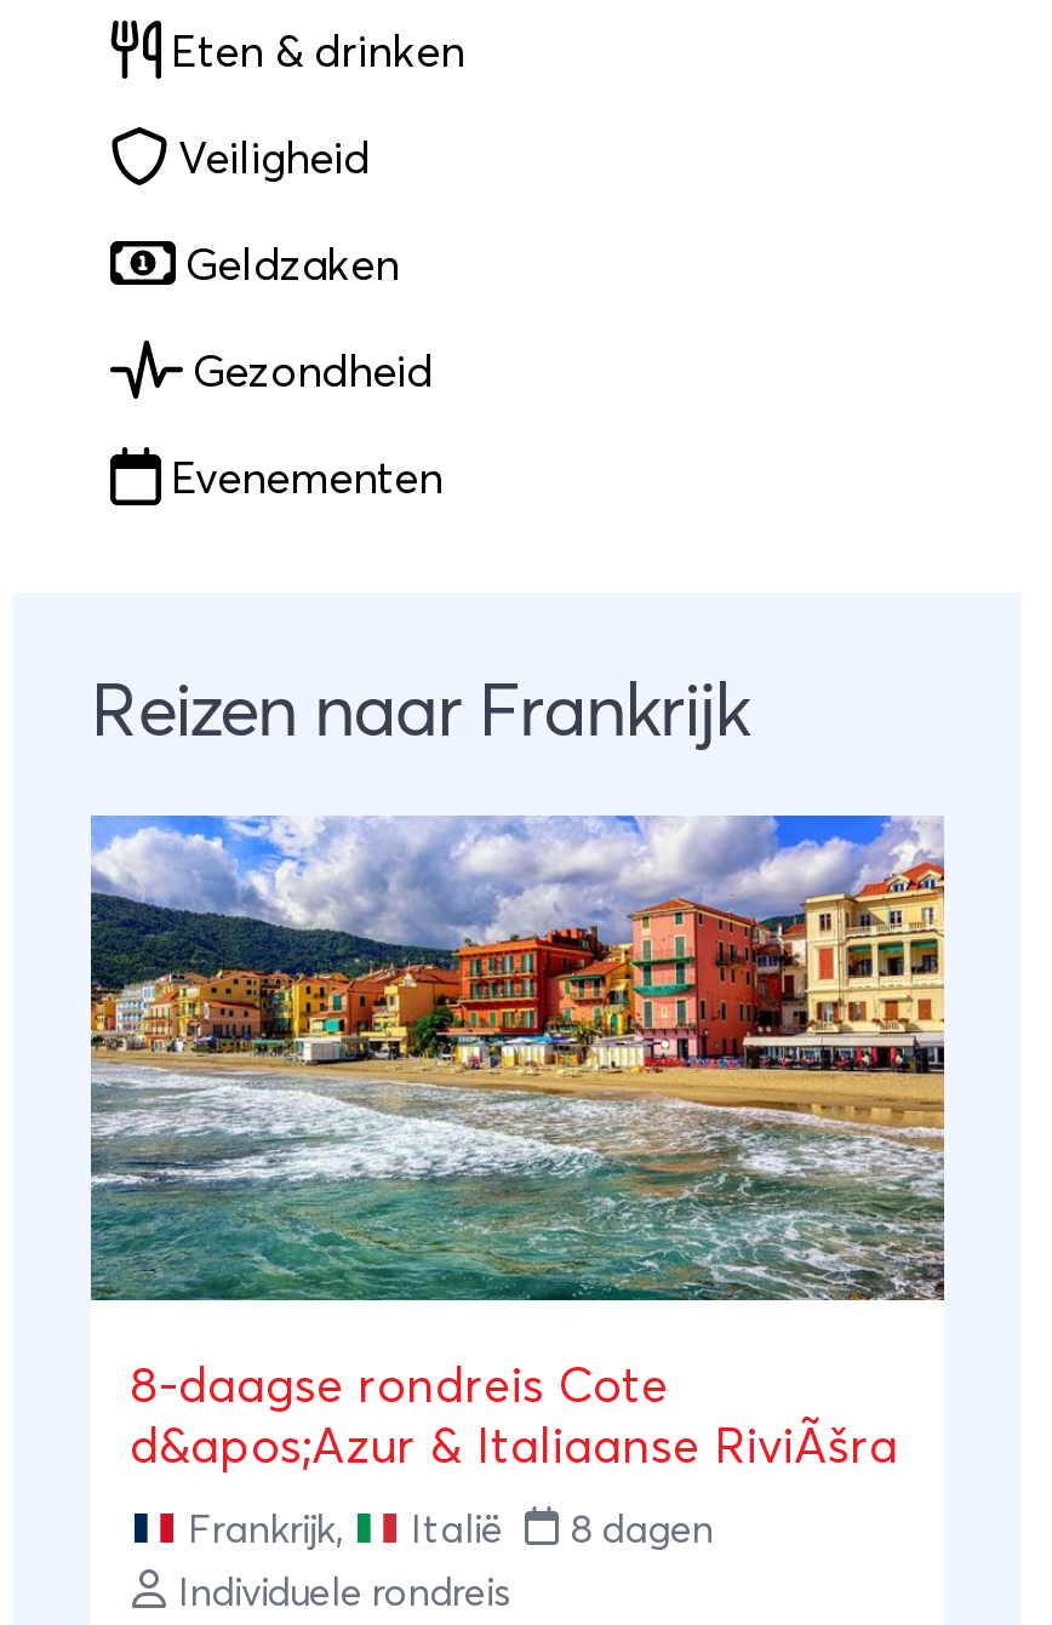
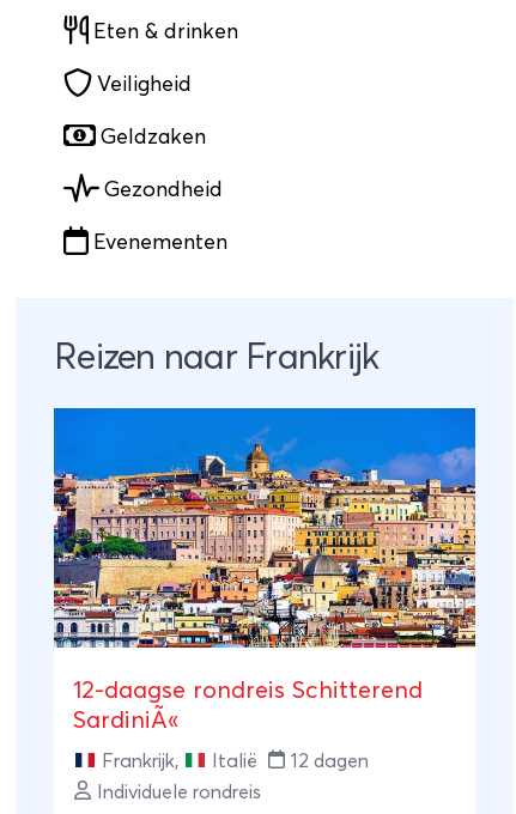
[88,813,947,1472] [image] | 8-daagse rondreis Cote | d&apos;Azur & Italiaanse RiviÃšra -> [53,407,476,733] [image] | 12-daagse rondreis Schitterend | SardiniÃ«
[188,1511,714,1550] Frankrijk, Italië 8 dagen -> [102,752,369,771] Frankrijk, Italië 12 dagen

